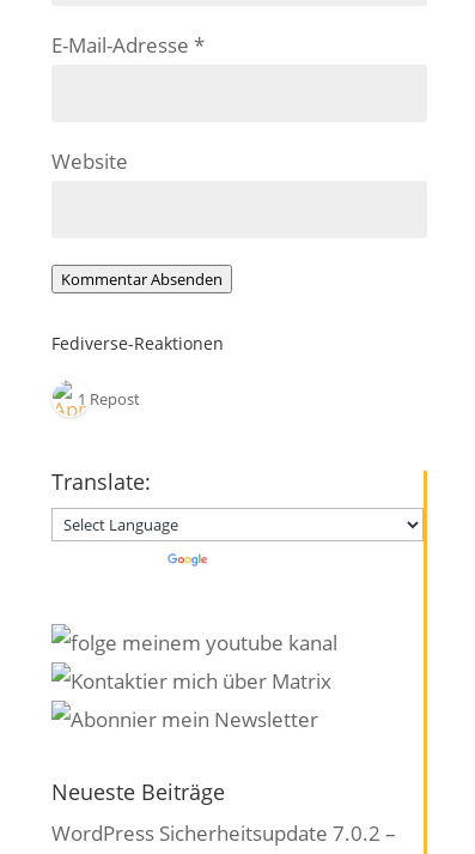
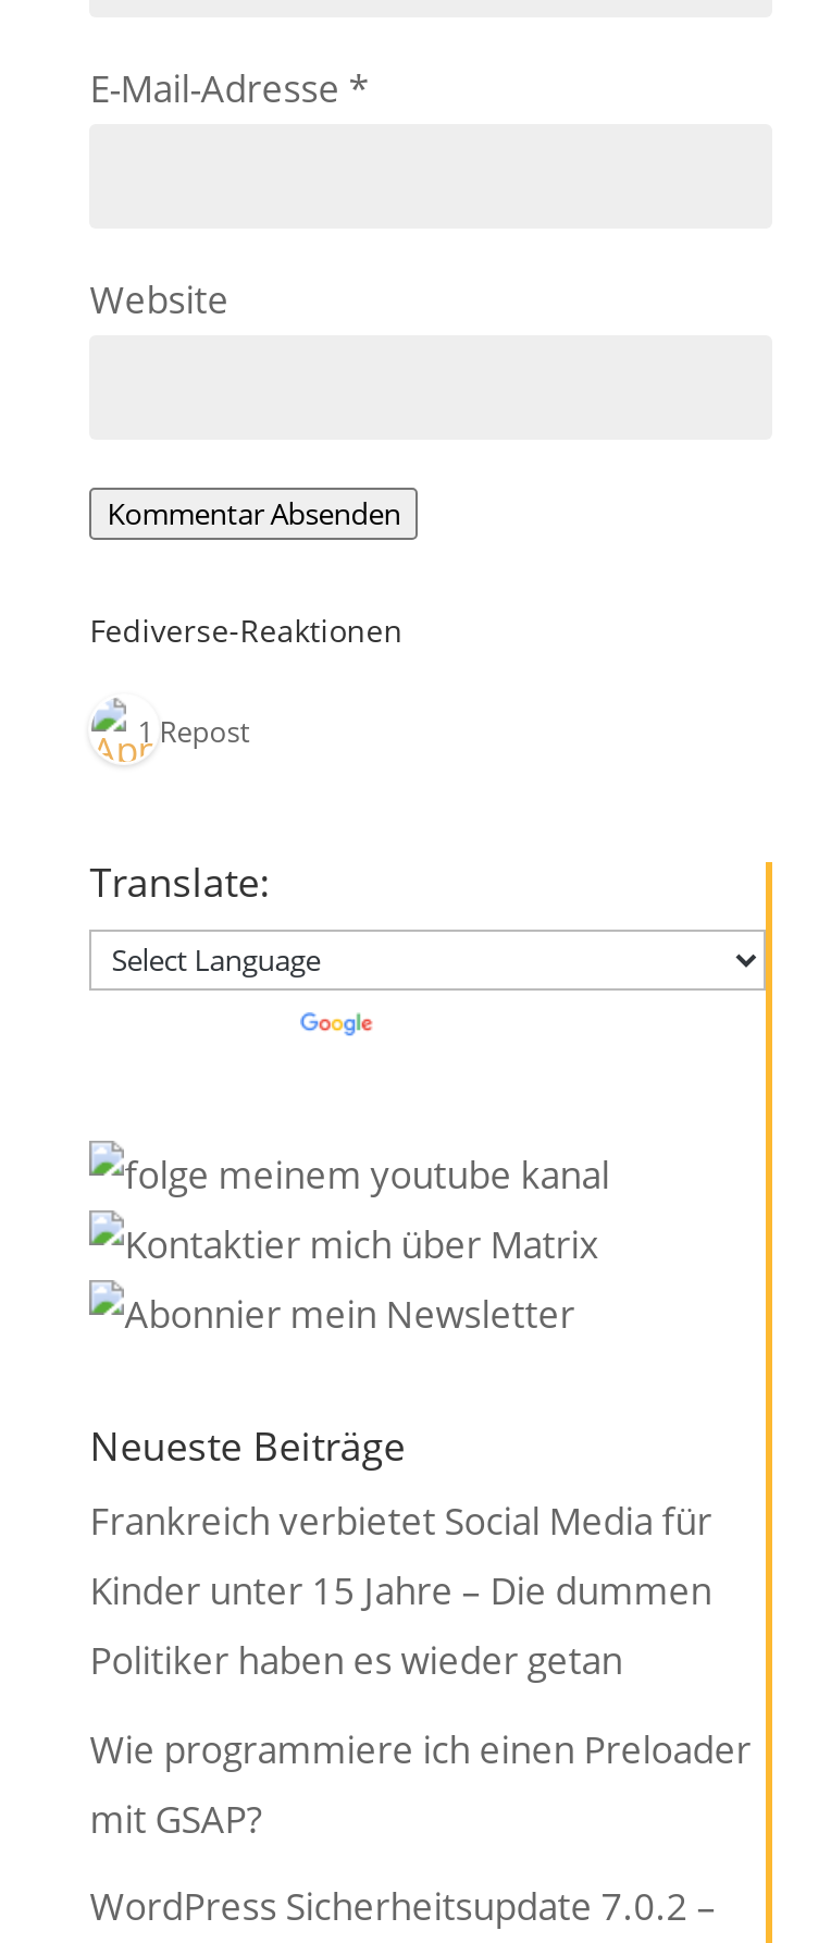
none -> [90,1496,751,1844] Frankreich verbietet Social Media für | Kinder unter 15 Jahre – Die dummen | Politiker haben es wieder getan | Wie programmiere ich einen Preloader | mit GSAP?

